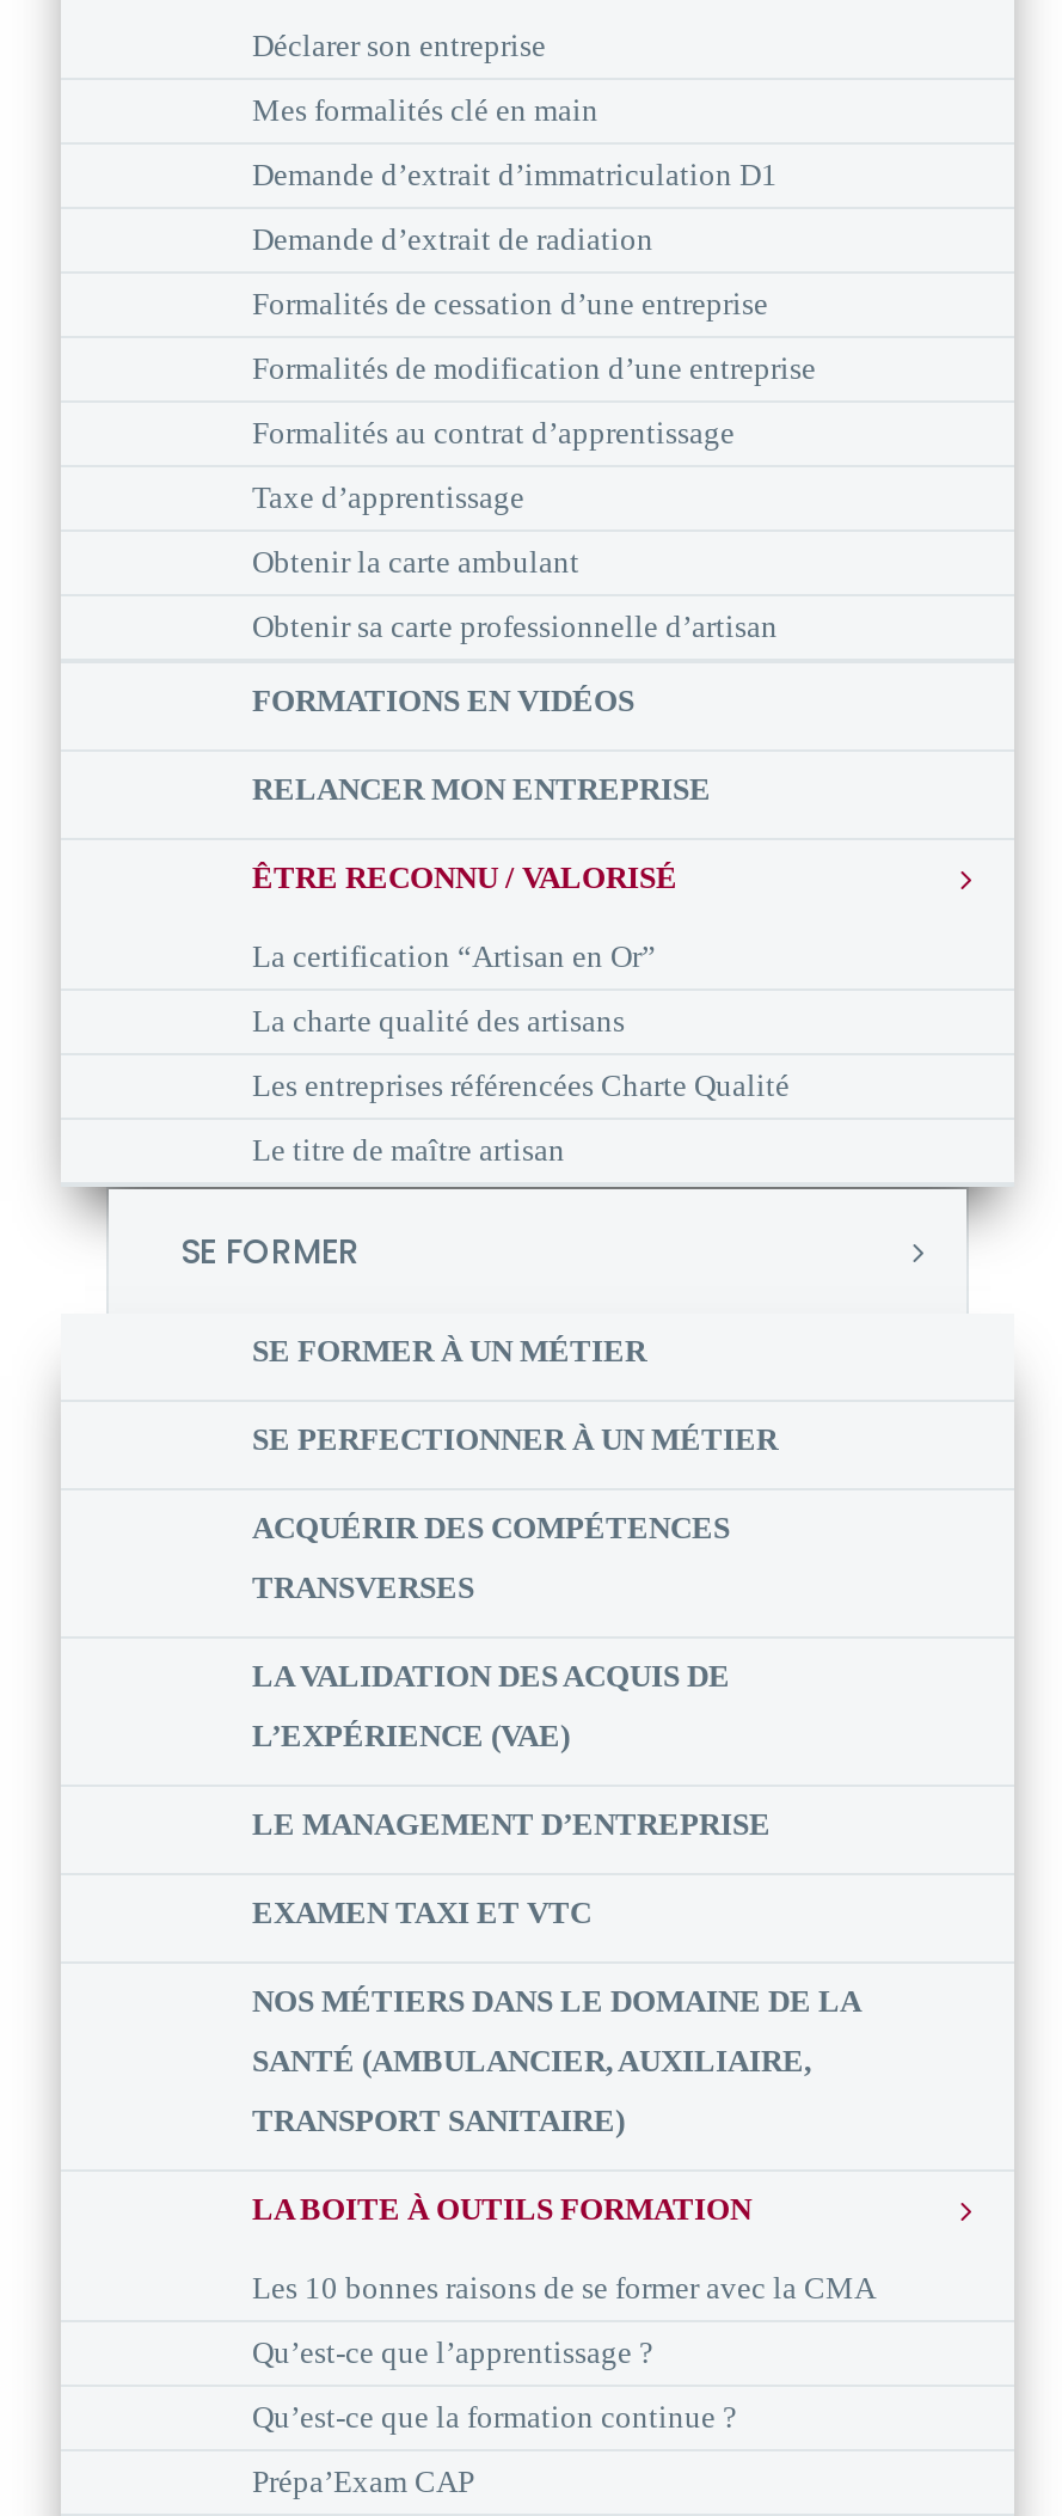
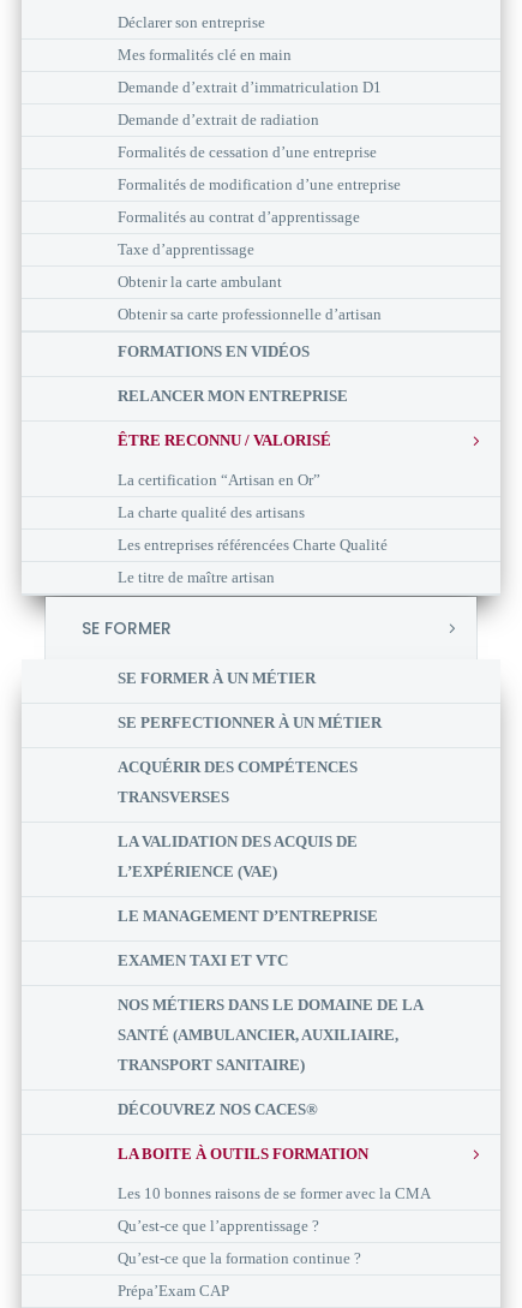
none -> [118,1100,318,1118] DÉCOUVREZ NOS CACES®

